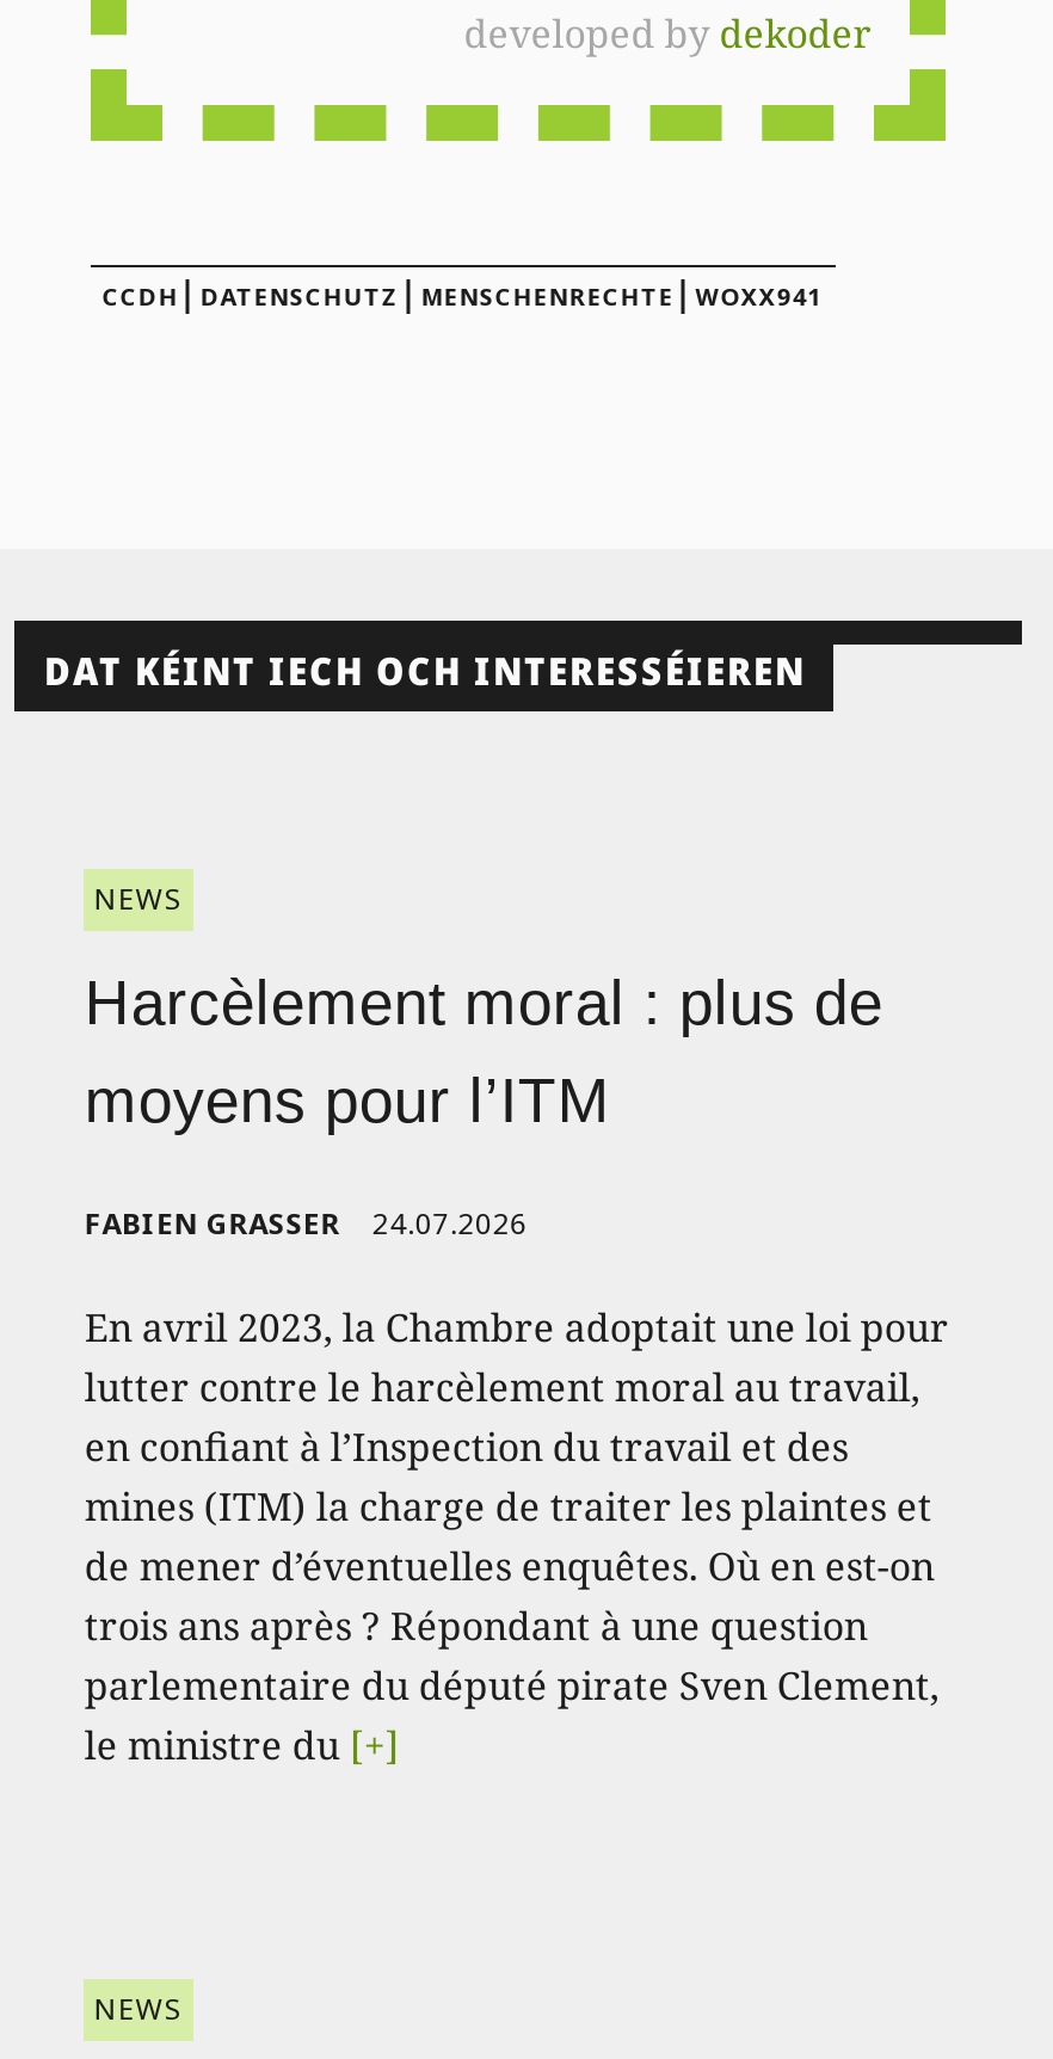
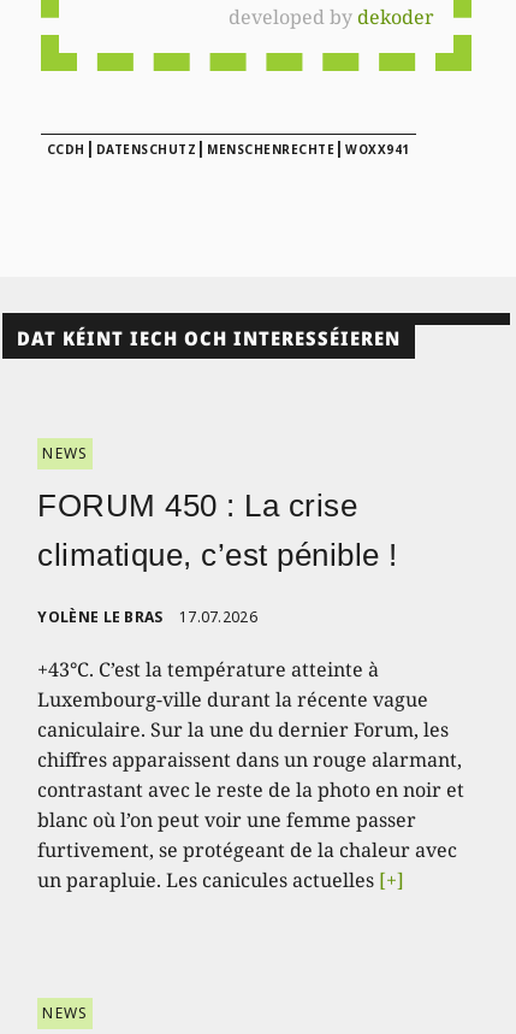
[85,968,883,1137] Harcèlement moral : plus de | moyens pour l’ITM -> [38,488,398,573] FORUM 450 : La crise | climatique, c’est pénible !
[85,1204,527,1245] FABIEN GRASSER | 24.07.2026 -> [38,607,257,628] YOLÈNE LE BRAS | 17.07.2026
[85,1302,949,1772] En avril 2023, la Chambre adoptait une loi pour | lutter contre le harcèlement moral au travail, | en confiant à l’Inspection du travail et des | mines (ITM) la charge de traiter les plaintes et | de mener d’éventuelles enquêtes. Où en est-on | trois ans après ? Répondant à une question | parlementaire du député pirate Sven Clement, | le ministre du [+] -> [38,657,465,894] +43°C. C’est la température atteinte à | Luxembourg-ville durant la récente vague | caniculaire. Sur la une du dernier Forum, les | chiffres apparaissent dans un rouge alarmant, | contrastant avec le reste de la photo en noir et | blanc où l’on peut voir une femme passer | furtivement, se protégeant de la chaleur avec | un parapluie. Les canicules actuelles [+]

